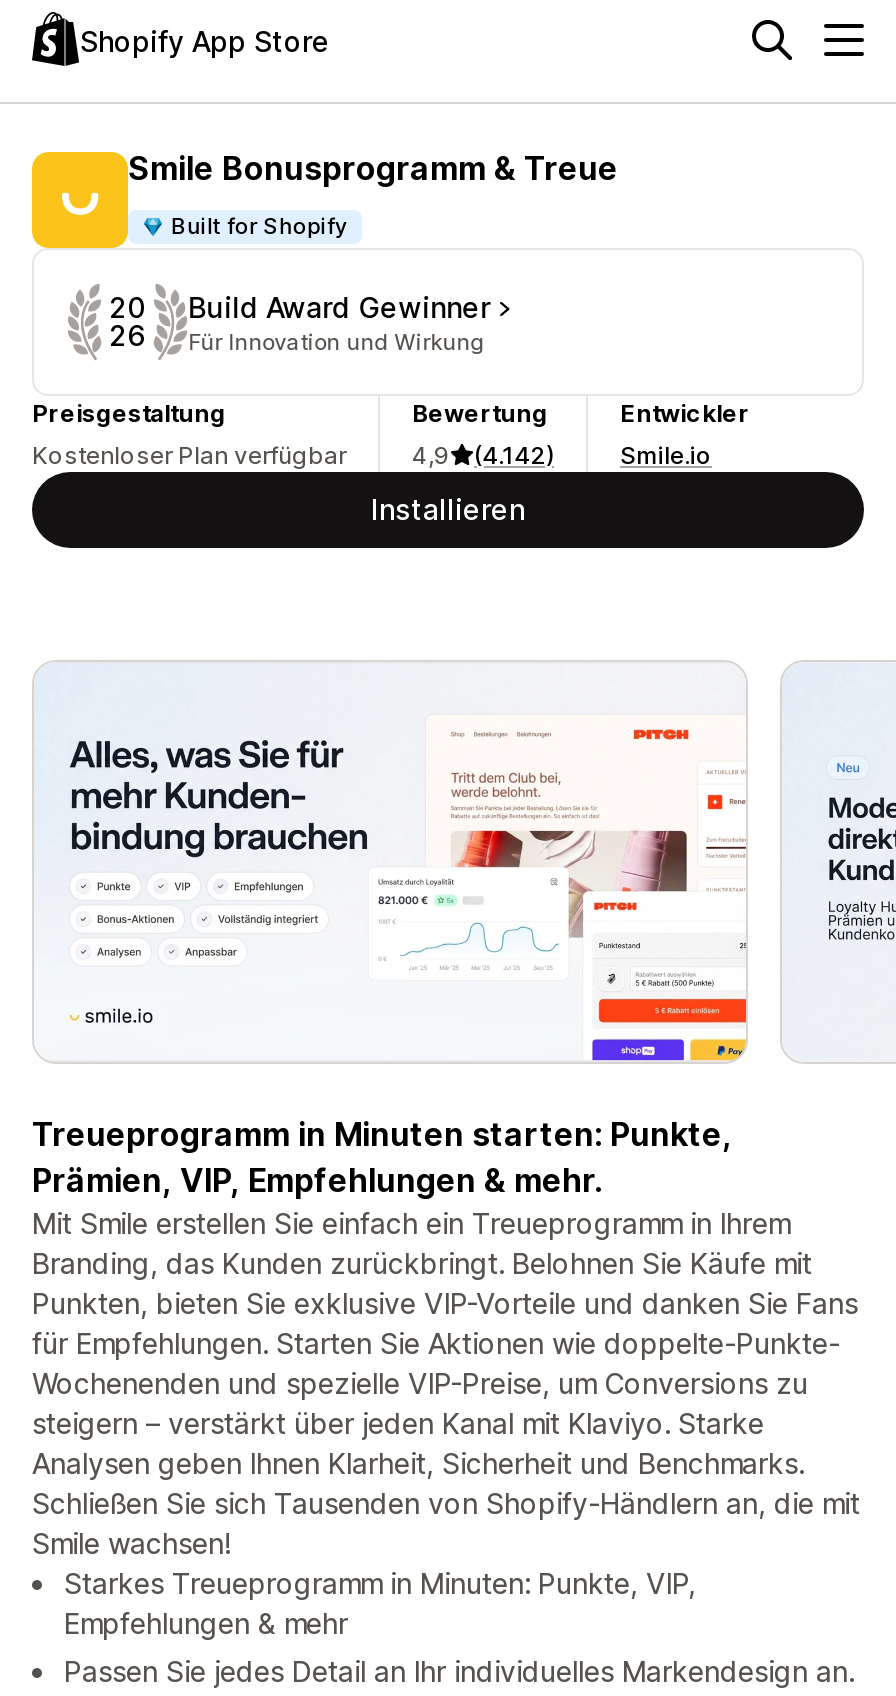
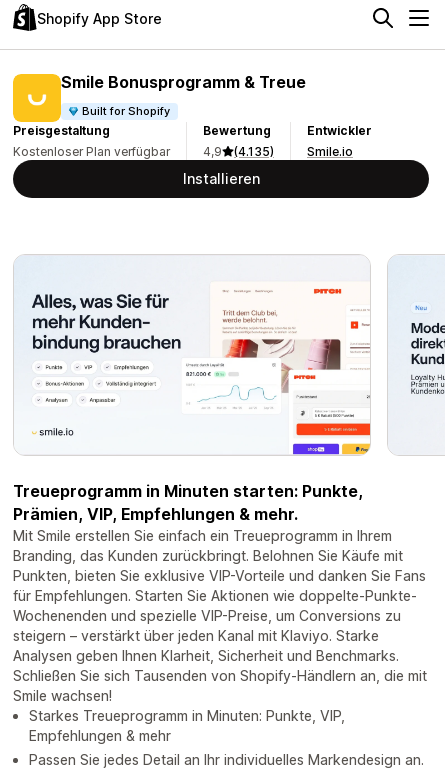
[109,290,145,352] 20 | 26 -> none
[188,289,490,355] Build Award Gewinner | Für Innovation und Wirkung -> none
[412,440,554,470] 4,9 (4.142) -> [203,144,274,159] 4,9 (4.135)

